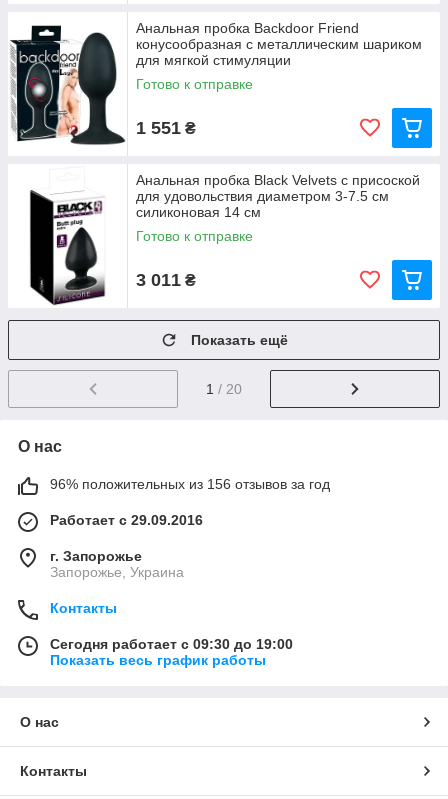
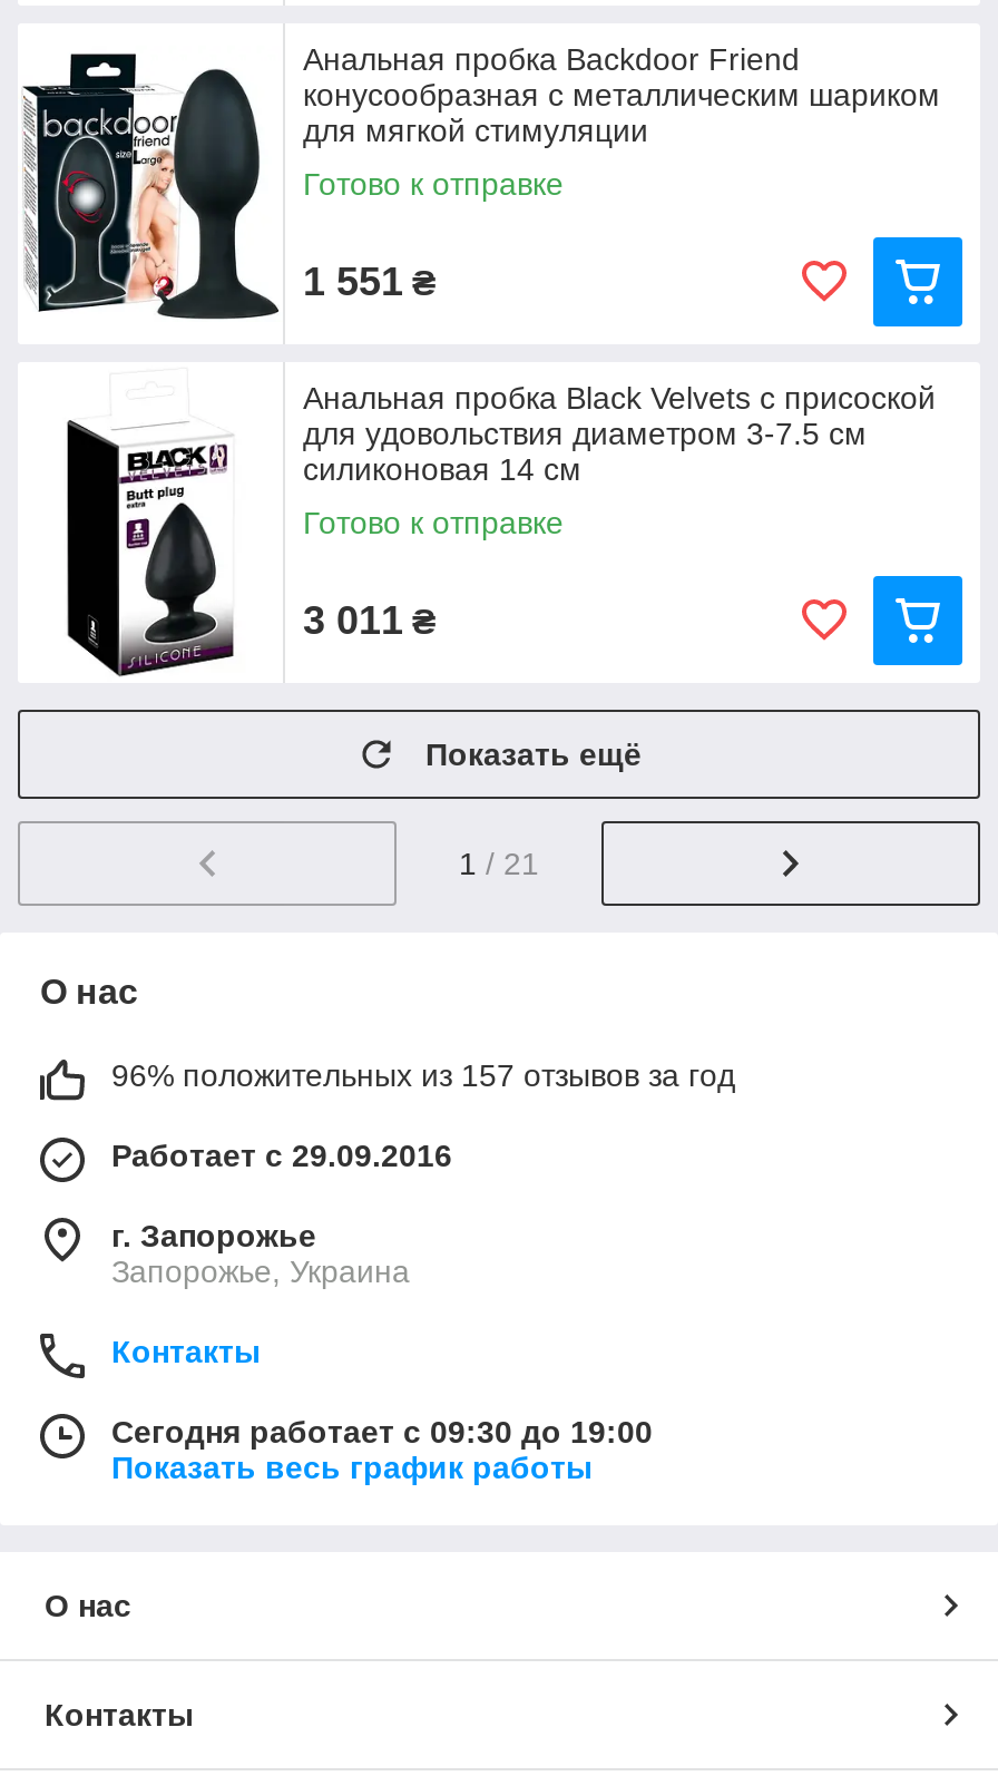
[206,381,242,397] 1 / 20 -> [459,846,539,881] 1 / 21
[50,476,330,492] 96% положительных из 156 отзывов за год -> [111,1057,735,1093] 96% положительных из 157 отзывов за год

